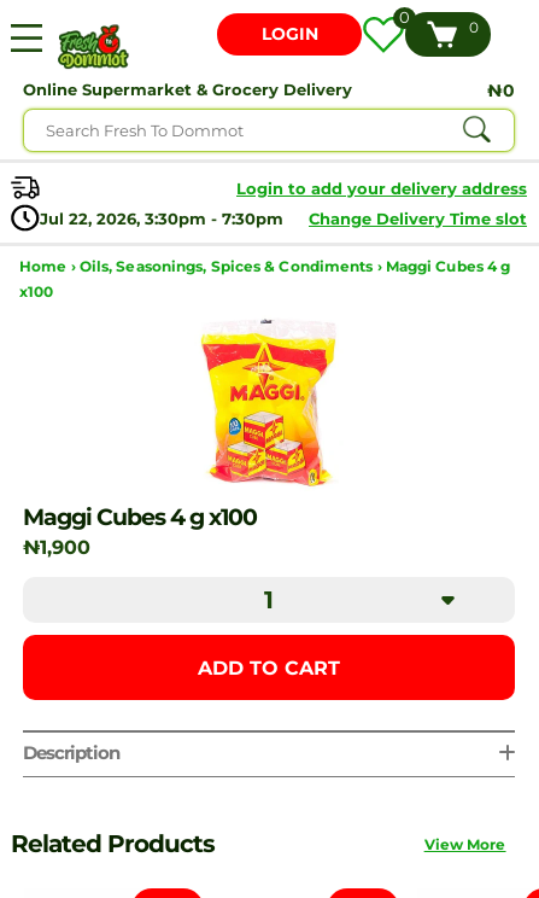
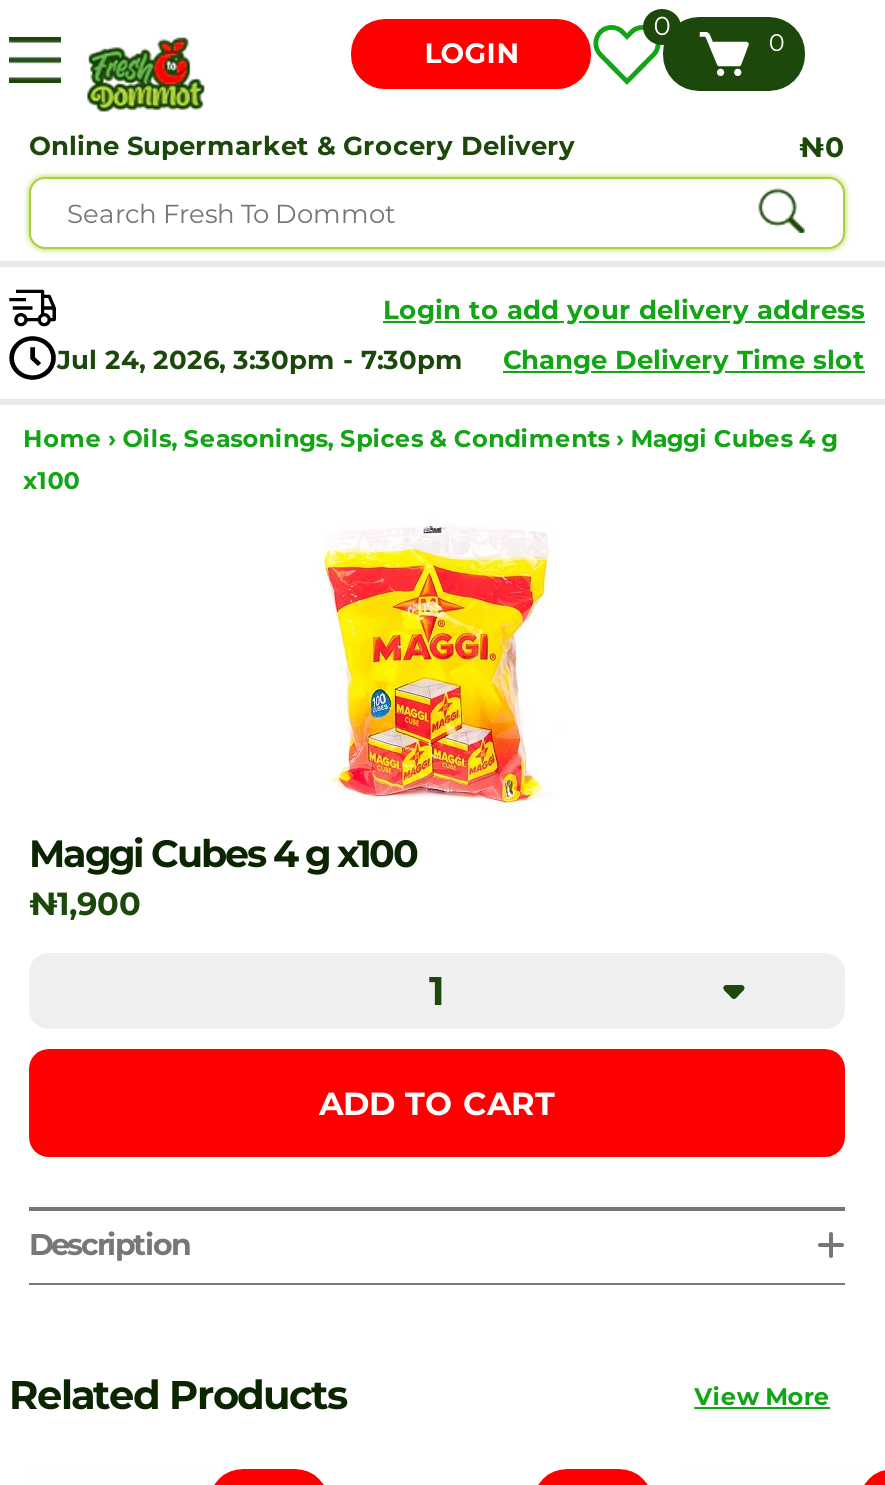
[40,208,527,228] Jul 22, 2026, 3:30pm - 7:30pm Change Delivery Time slot -> [57,342,865,374] Jul 24, 2026, 3:30pm - 7:30pm Change Delivery Time slot

